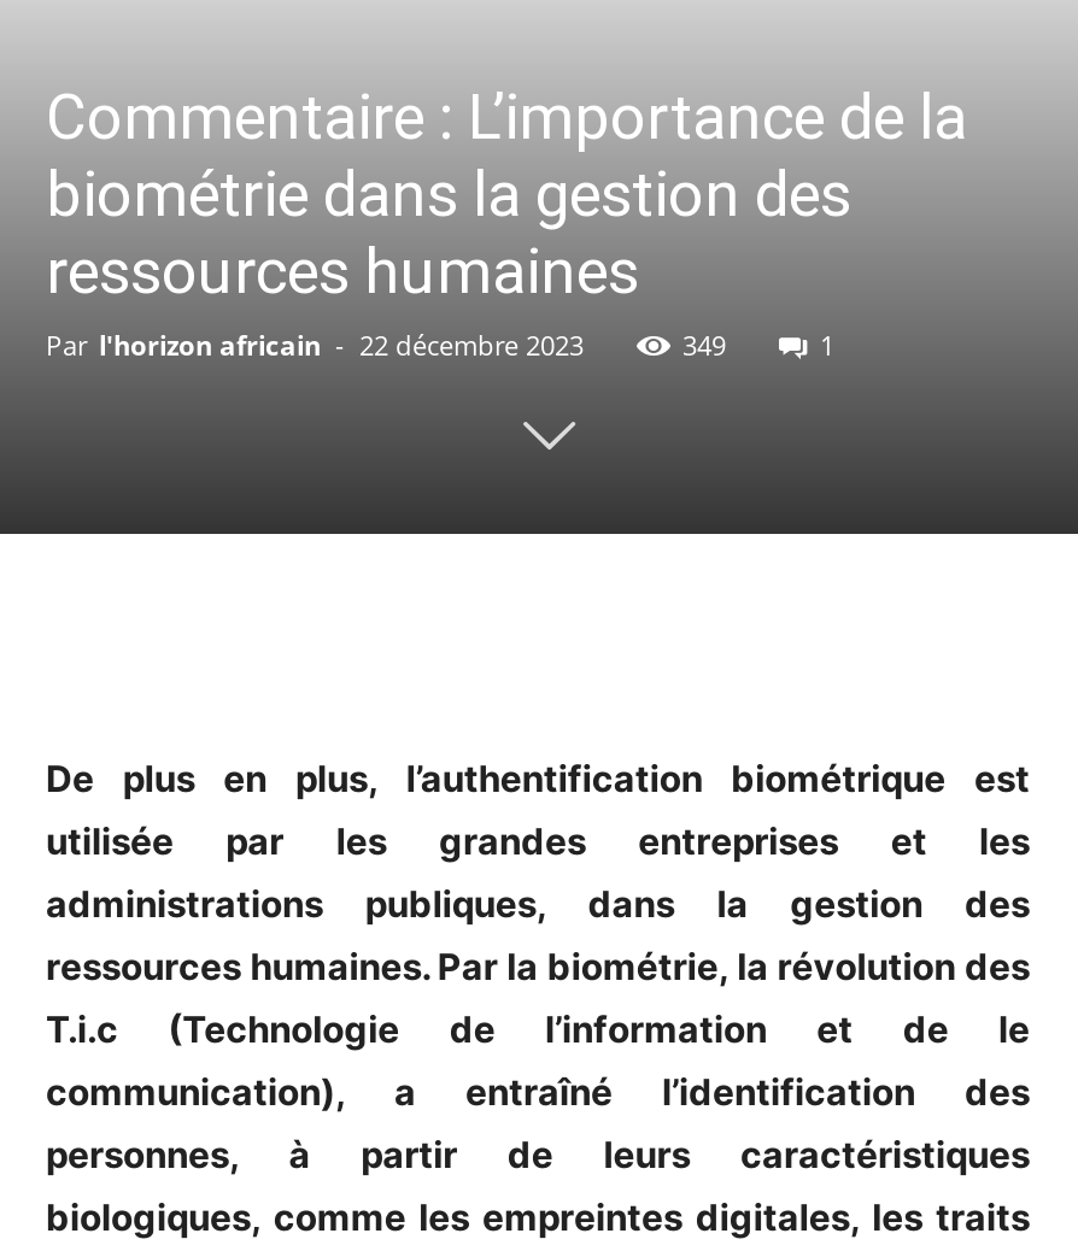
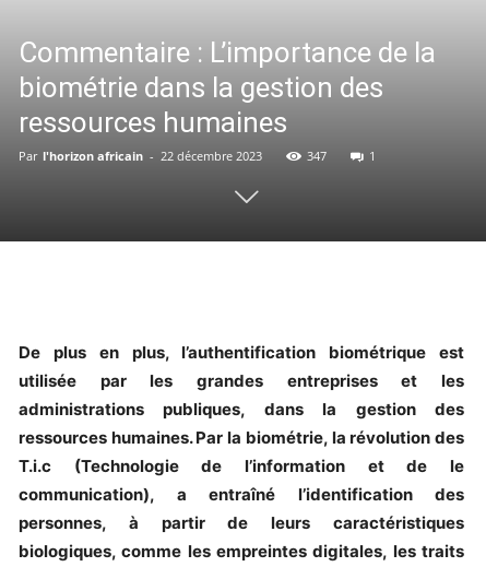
[682,327,726,363] 349 -> [307,147,327,164] 347

